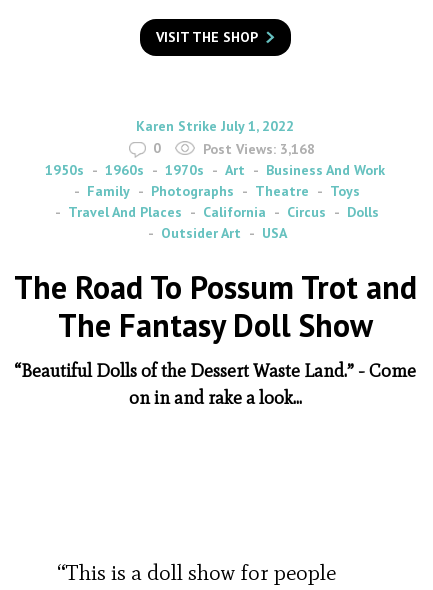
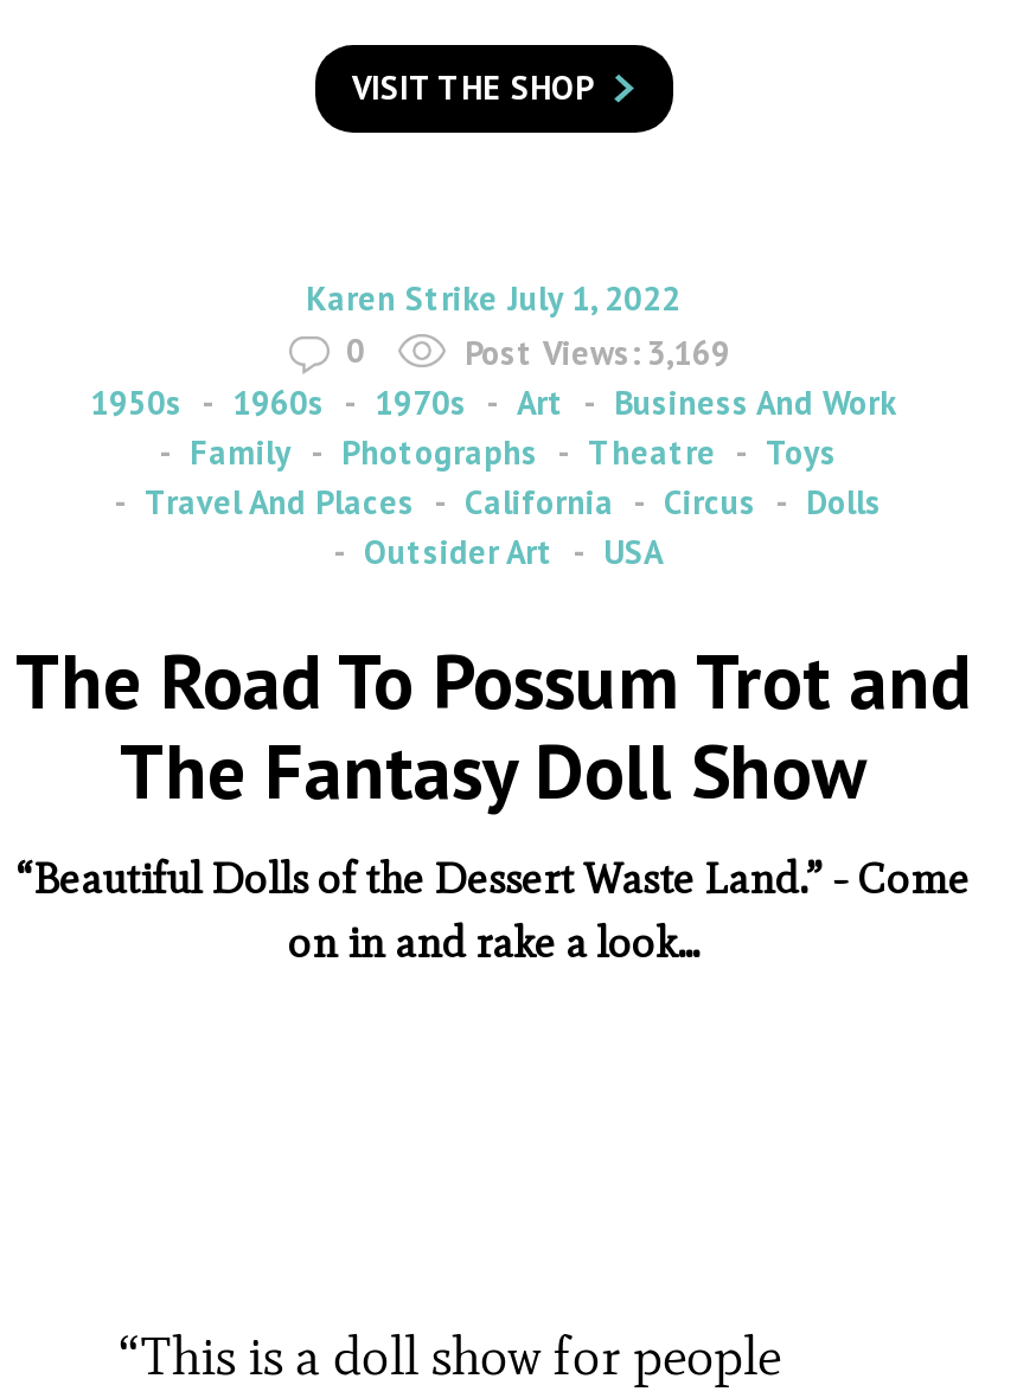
[203,139,315,157] Post Views: 3,168 -> [465,331,730,373] Post Views: 3,169

